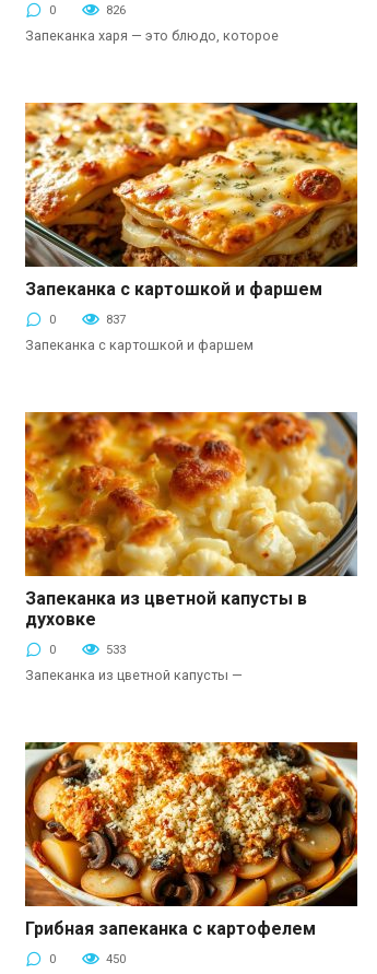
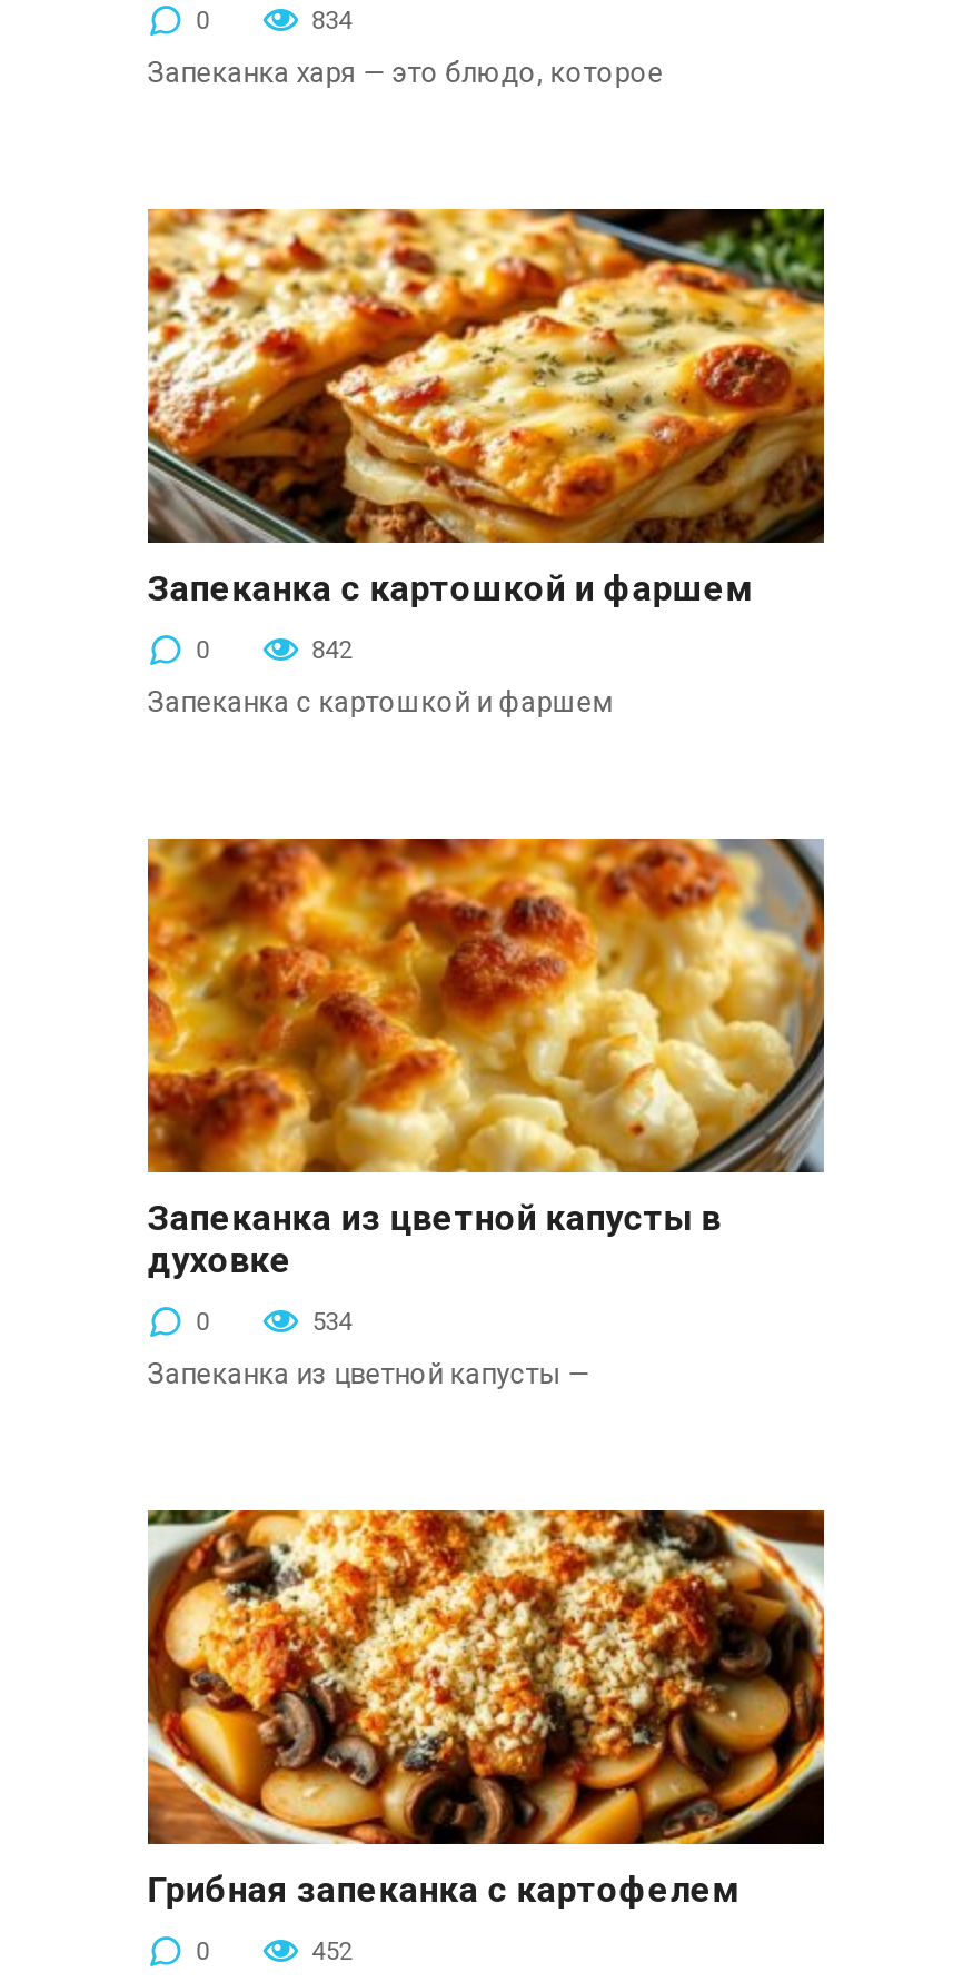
[106,3,125,18] 826 -> [312,7,352,36] 834
[106,313,125,327] 837 -> [312,637,352,666] 842
[106,643,125,657] 533 -> [312,1309,352,1338] 534
[106,953,125,967] 450 -> [312,1938,352,1967] 452

